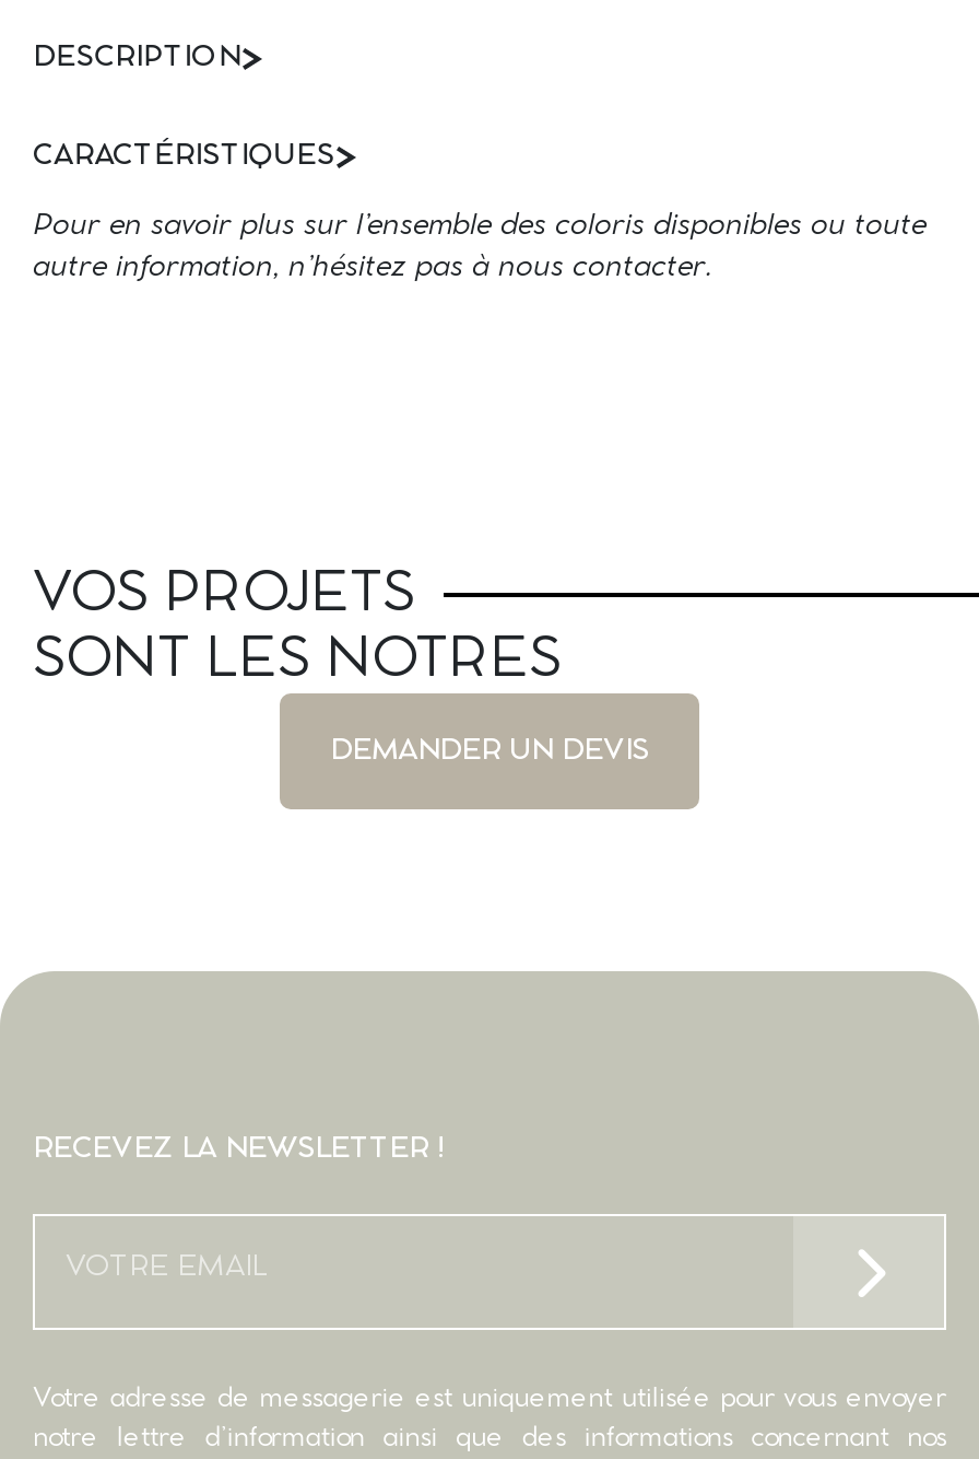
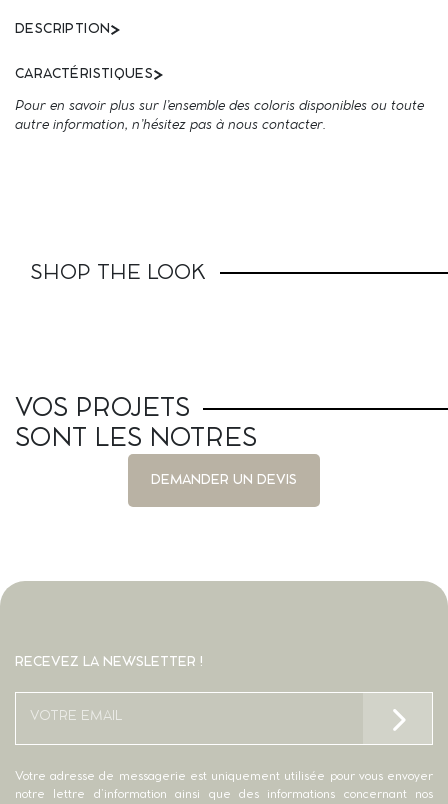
none -> [30,263,206,283] SHOP THE LOOK

